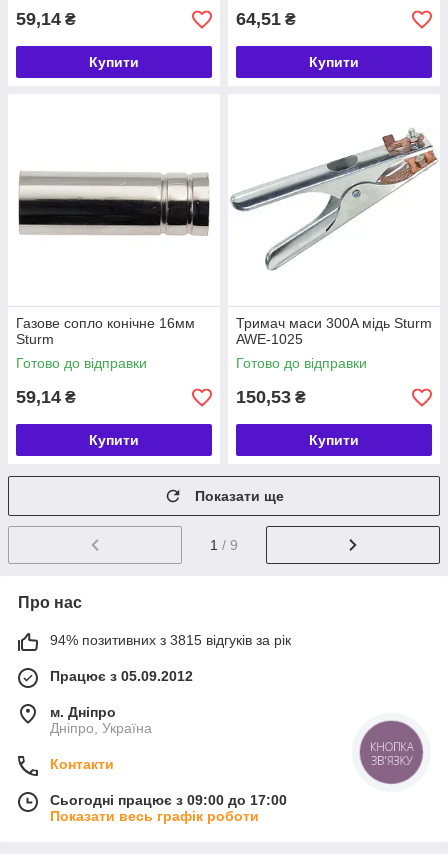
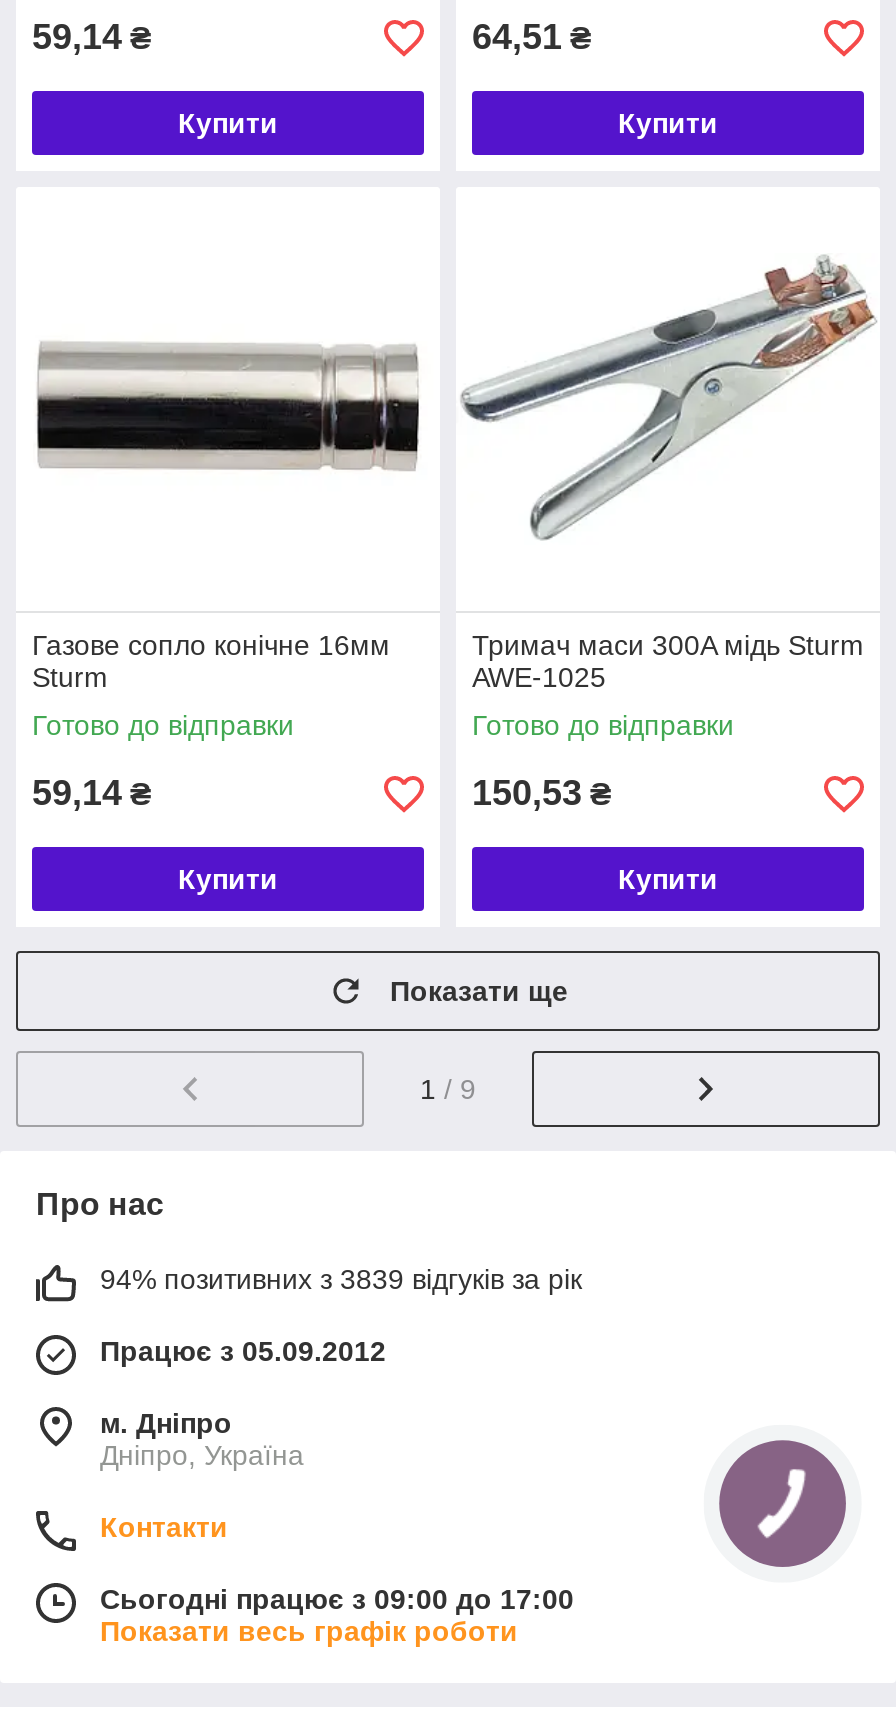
[50,632,291,648] 94% позитивних з 3815 відгуків за рік -> [100,1263,582,1295] 94% позитивних з 3839 відгуків за рік
[370,739,413,768] КНОПКА | ЗВ'ЯЗКУ -> none

